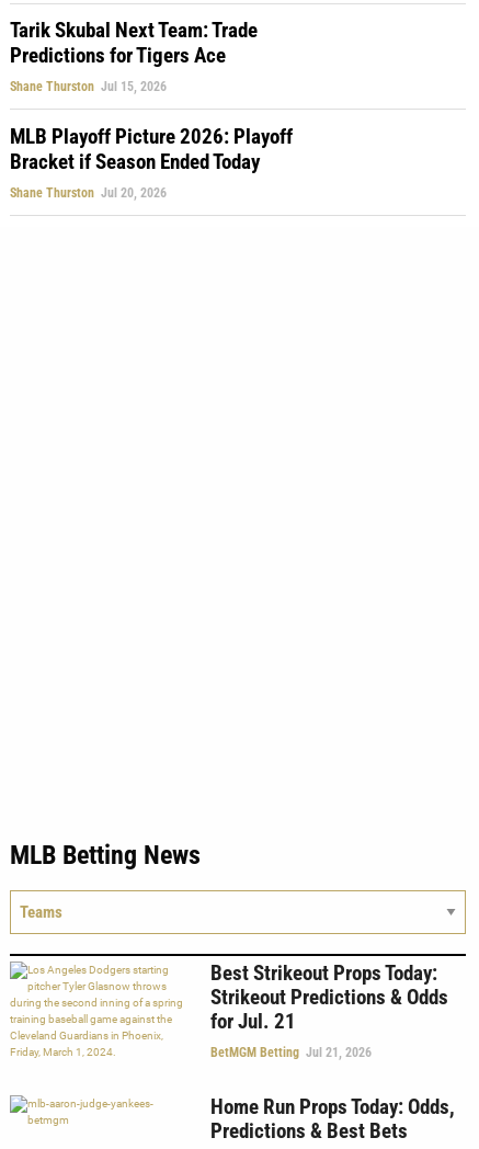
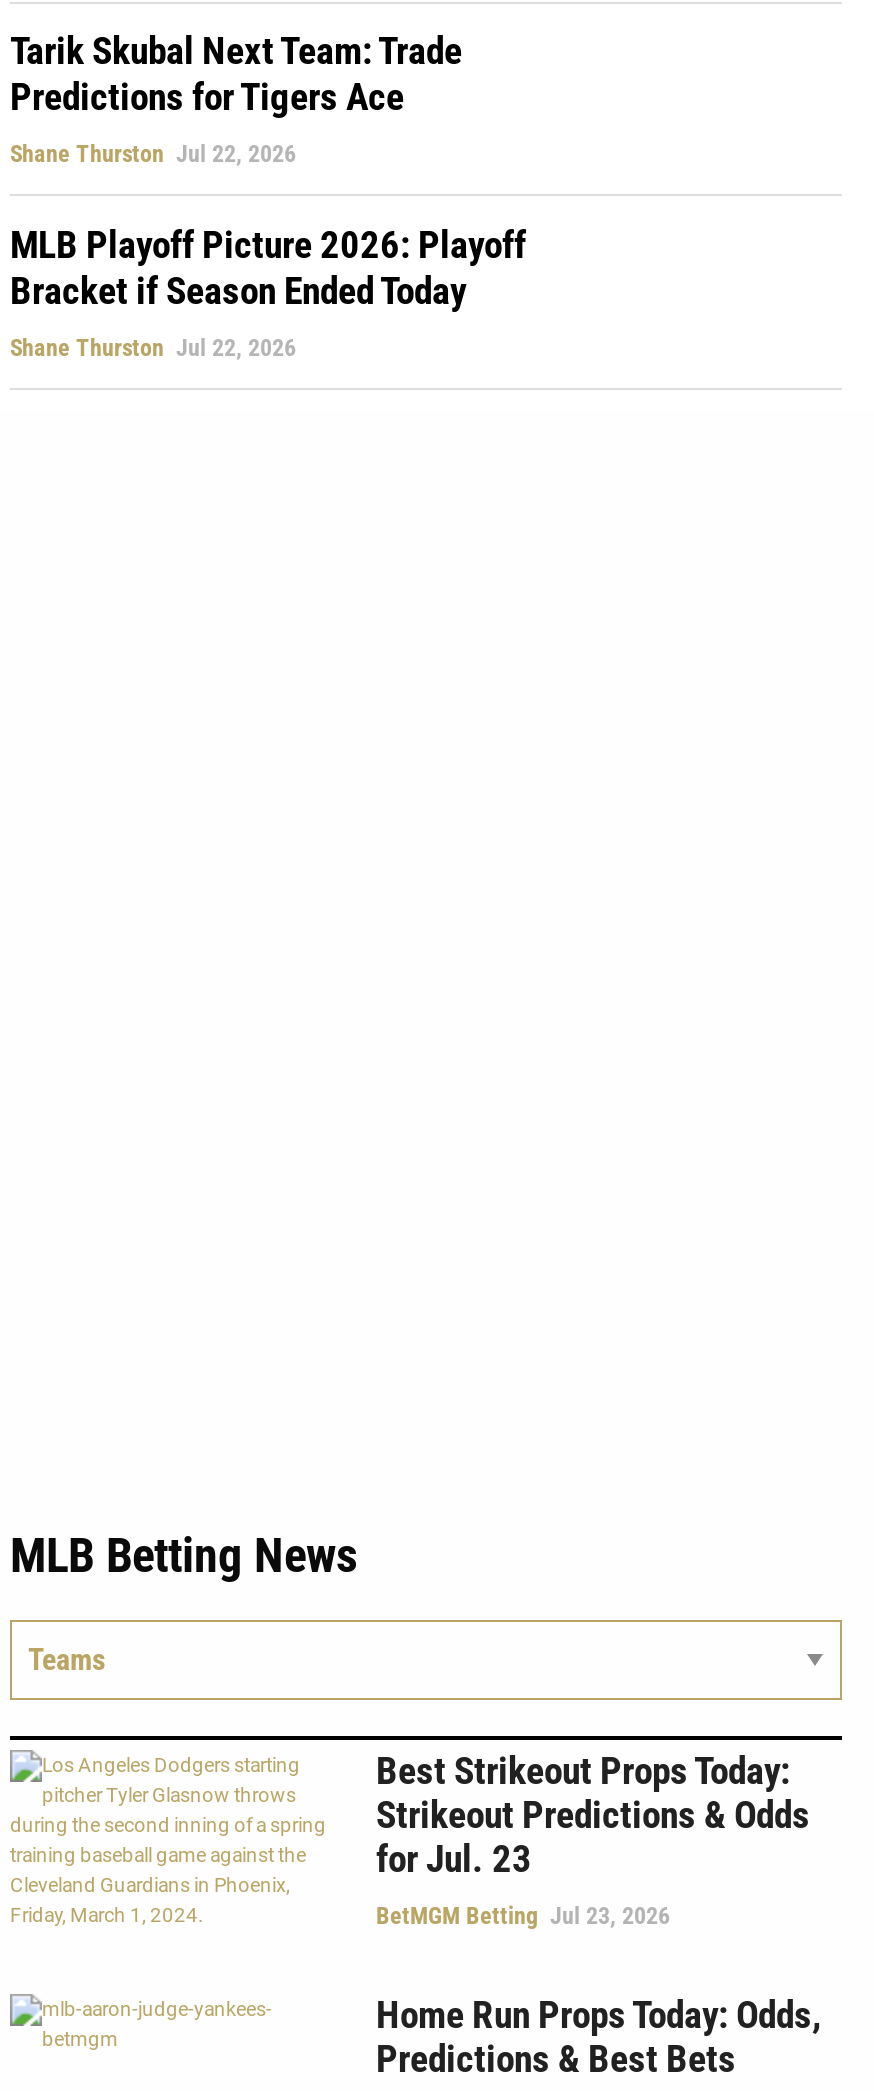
[10,79,167,95] Shane Thurston Jul 15, 2026 -> [10,141,296,169] Shane Thurston Jul 22, 2026
[10,185,167,200] Shane Thurston Jul 20, 2026 -> [10,333,296,361] Shane Thurston Jul 22, 2026
[210,1008,296,1034] for Jul. 21 -> [376,1836,532,1882] for Jul. 23
[210,1045,372,1060] BetMGM Betting Jul 21, 2026 -> [376,1902,670,1930] BetMGM Betting Jul 23, 2026

